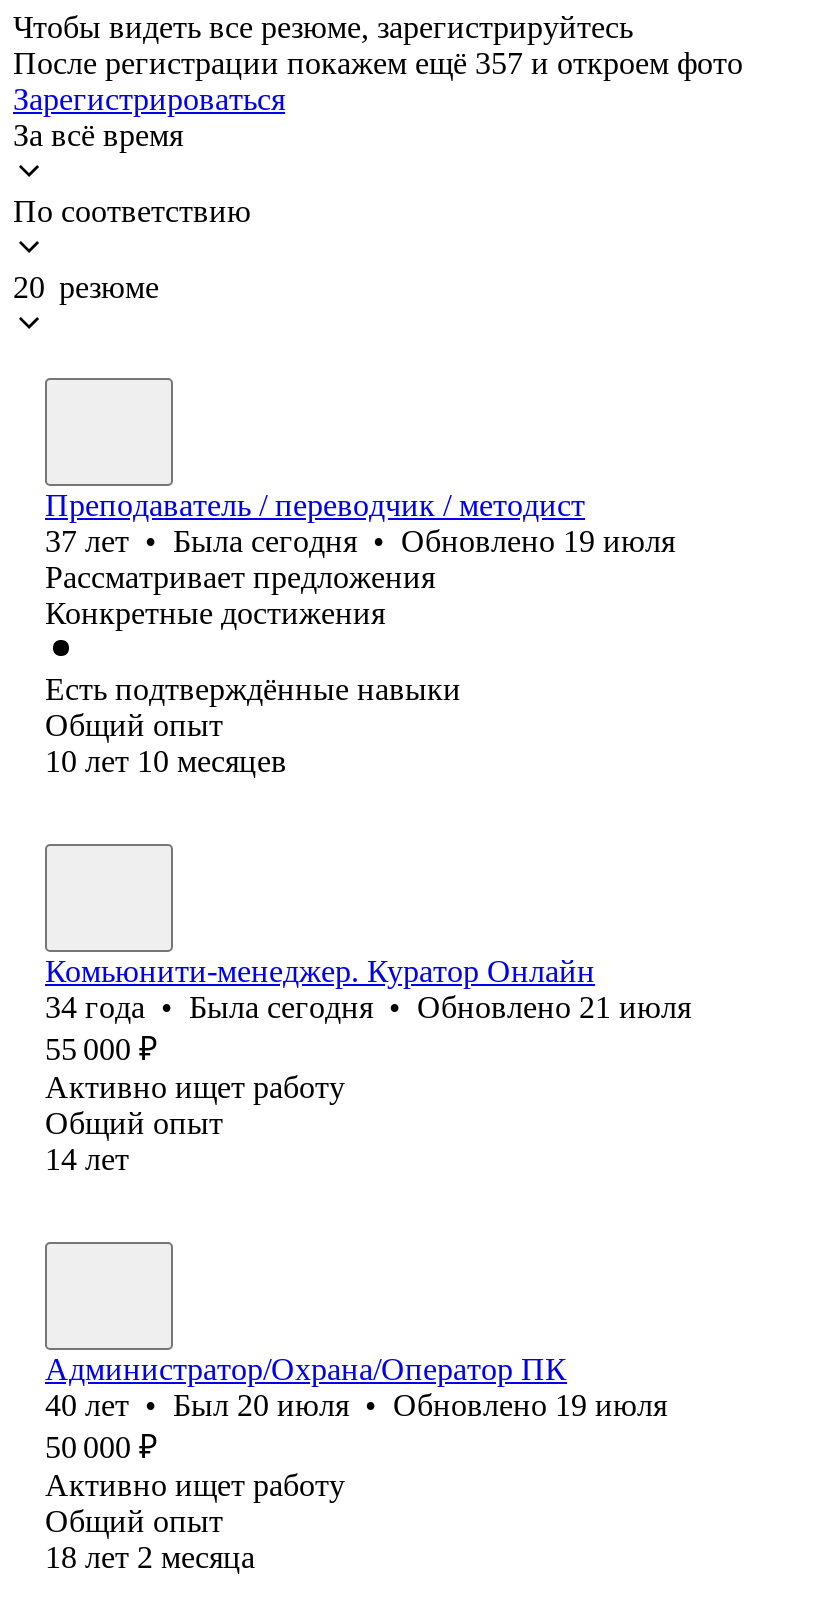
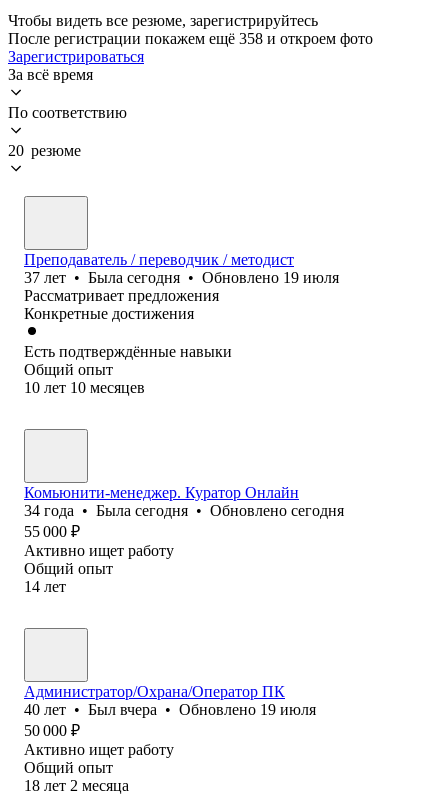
[13,46,743,80] После регистрации покажем ещё 357 и откроем фото -> [8,30,373,47] После регистрации покажем ещё 358 и откроем фото
[45,990,691,1024] 34 года • Была сегодня • Обновлено 21 июля -> [24,502,344,519] 34 года • Была сегодня • Обновлено сегодня
[45,1388,667,1422] 40 лет • Был 20 июля • Обновлено 19 июля -> [24,701,316,718] 40 лет • Был вчера • Обновлено 19 июля

